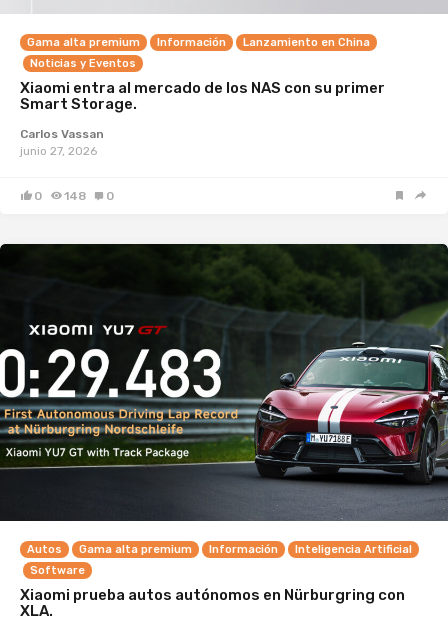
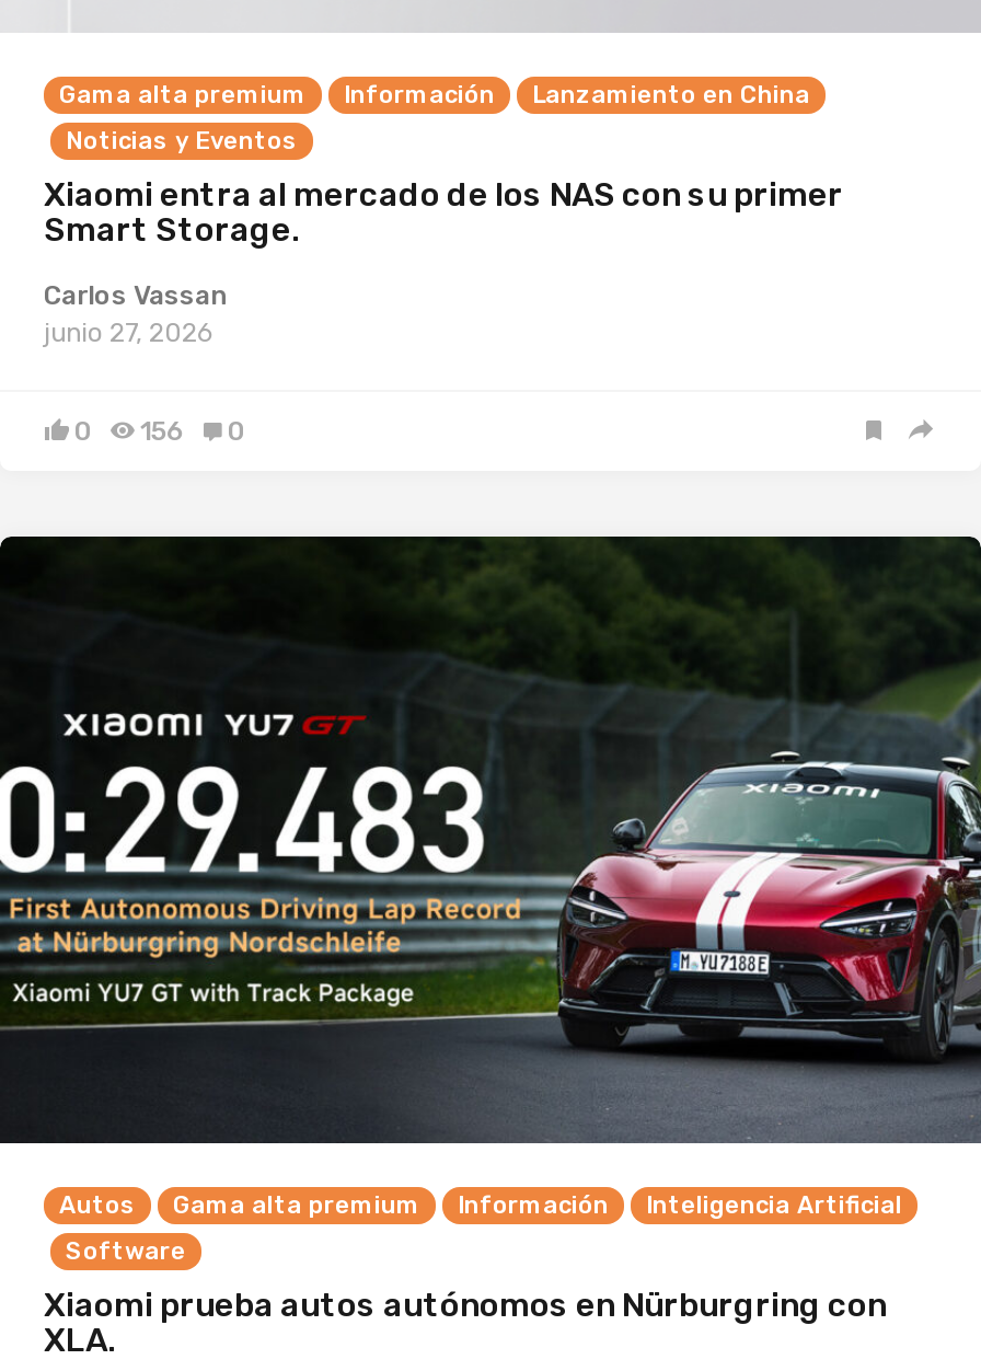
[34,189,114,203] 0 148 0 -> [74,416,245,447] 0 156 0

